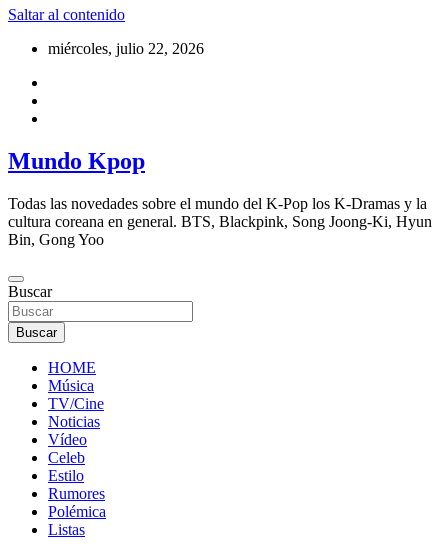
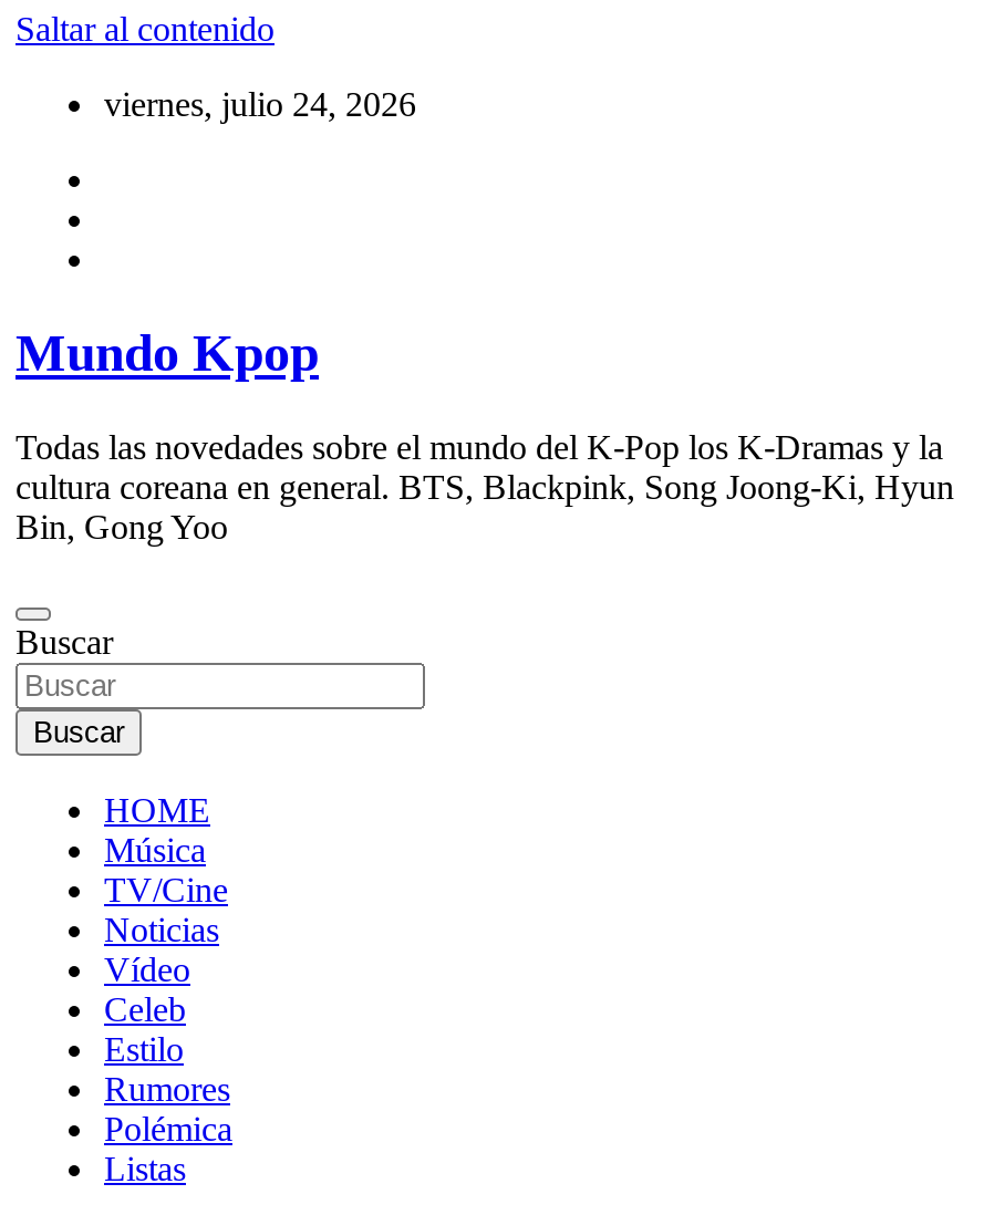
[48,40,204,57] miércoles, julio 22, 2026 -> [104,85,416,123] viernes, julio 24, 2026

